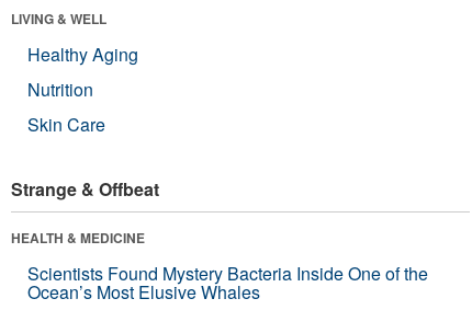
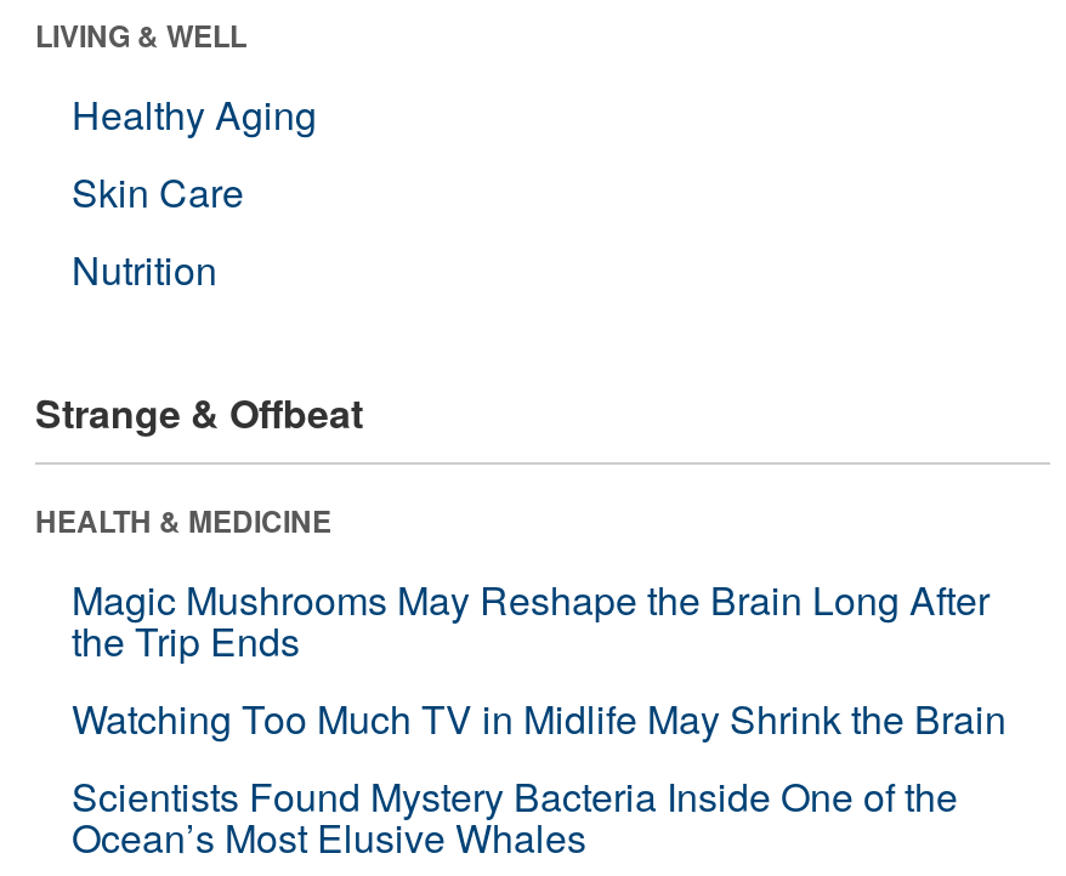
moved [27,112,105,137] -> [72,163,244,219]: Skin Care
none -> [72,571,1007,746] Magic Mushrooms May Reshape the Brain Long After | the Trip Ends | Watching Too Much TV in Midlife May Shrink the Brain

